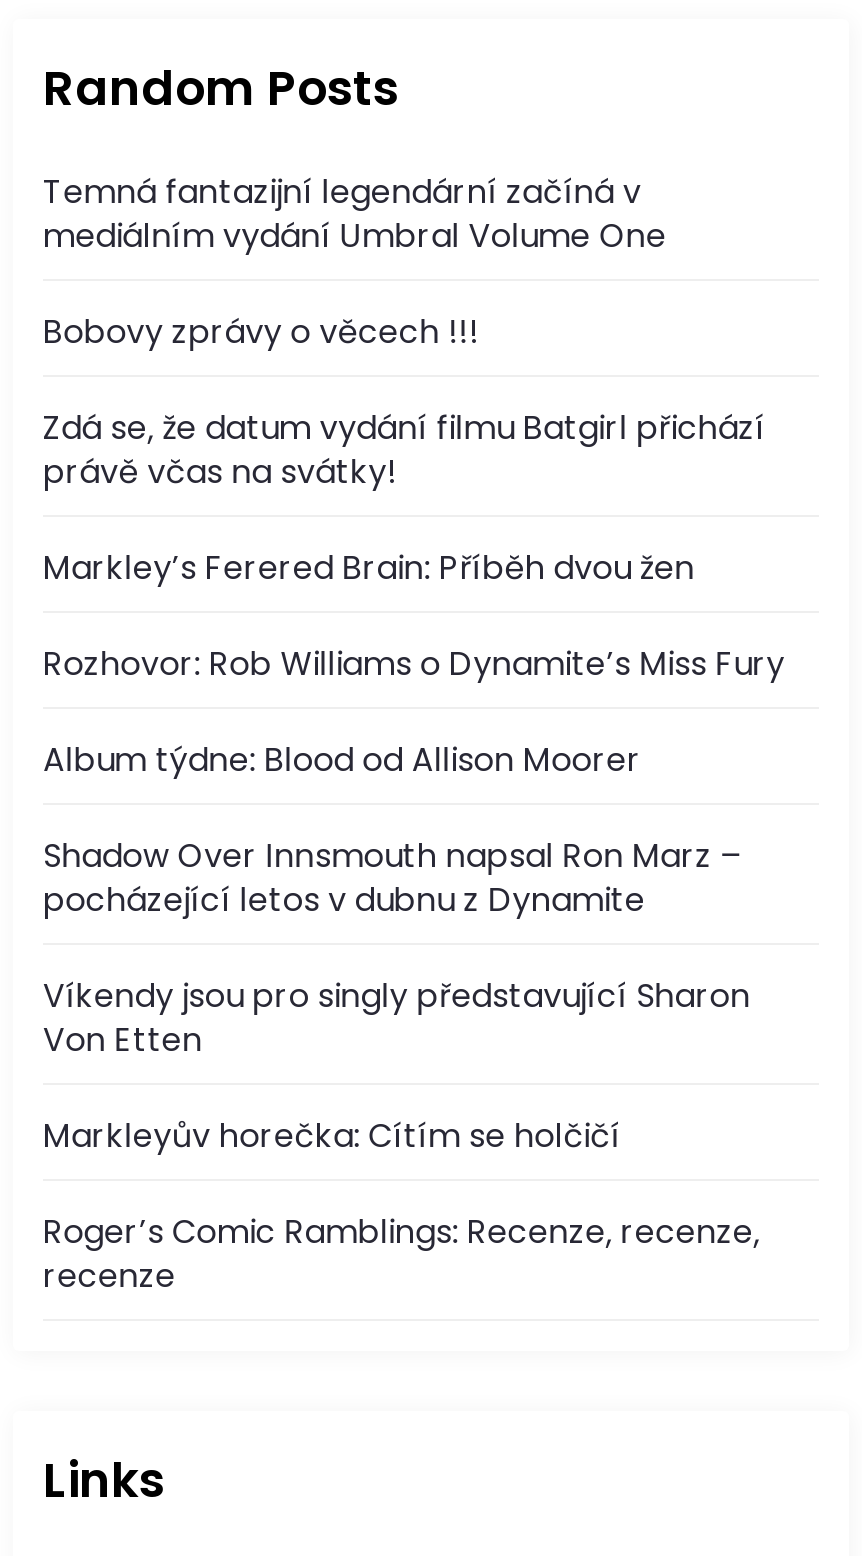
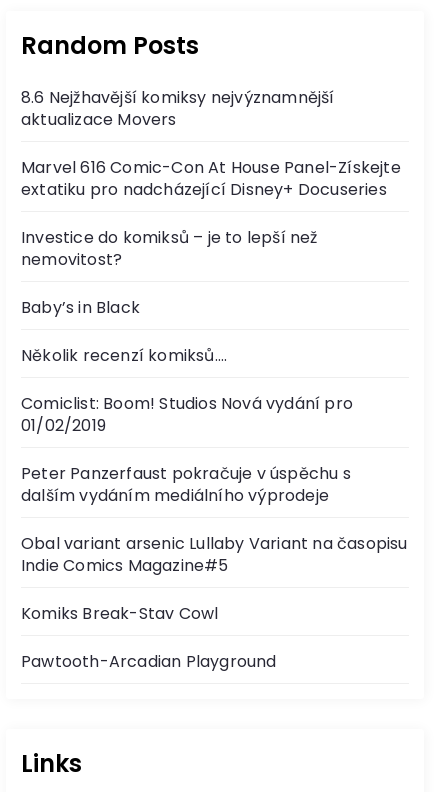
[43,168,667,258] Temná fantazijní legendární začíná v | mediálním vydání Umbral Volume One -> [21,86,335,131] 8.6 Nejžhavější komiksy nejvýznamnější | aktualizace Movers
[43,308,479,354] Bobovy zprávy o věcech !!! -> [21,156,401,201] Marvel 616 Comic-Con At House Panel-Získejte | extatiku pro nadcházející Disney+ Docuseries
[43,404,765,494] Zdá se, že datum vydání filmu Batgirl přichází | právě včas na svátky! -> [21,226,318,271] Investice do komiksů – je to lepší než | nemovitost?
[43,544,695,590] Markley’s Ferered Brain: Příběh dvou žen -> [21,296,140,319] Baby’s in Black
[43,640,785,686] Rozhovor: Rob Williams o Dynamite’s Miss Fury -> [21,344,227,367] Několik recenzí komiksů….
[43,736,641,782] Album týdne: Blood od Allison Moorer -> [21,392,353,437] Comiclist: Boom! Studios Nová vydání pro | 01/02/2019
[43,832,741,922] Shadow Over Innsmouth napsal Ron Marz – | pocházející letos v dubnu z Dynamite -> [21,462,351,507] Peter Panzerfaust pokračuje v úspěchu s | dalším vydáním mediálního výprodeje
[43,972,751,1062] Víkendy jsou pro singly představující Sharon | Von Etten -> [21,532,408,577] Obal variant arsenic Lullaby Variant na časopisu | Indie Comics Magazine#5
[43,1112,621,1158] Markleyův horečka: Cítím se holčičí -> [21,602,218,625] Komiks Break-Stav Cowl
[43,1208,760,1298] Roger’s Comic Ramblings: Recenze, recenze, | recenze -> [21,650,277,673] Pawtooth-Arcadian Playground

